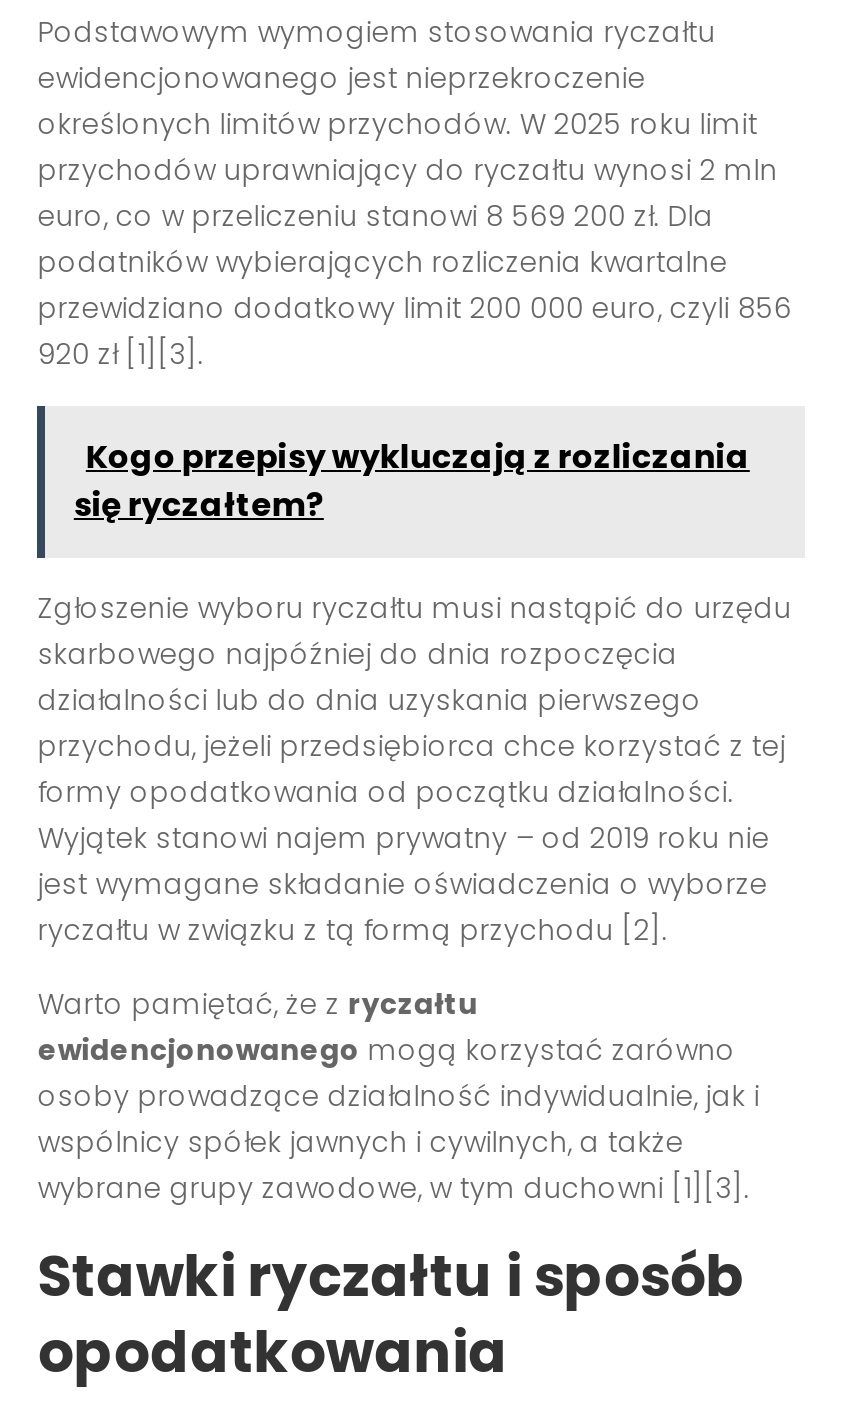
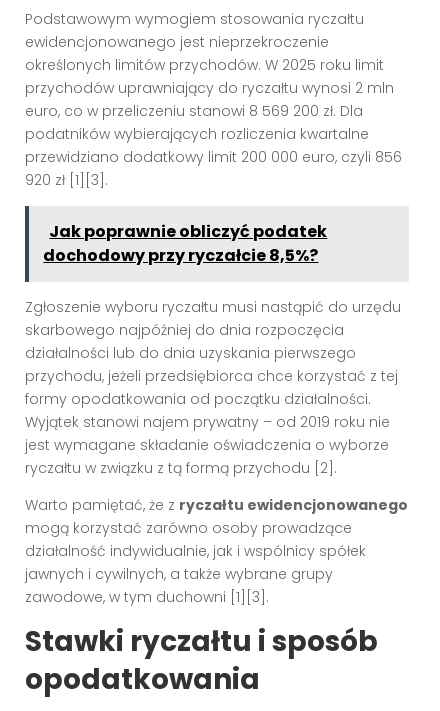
[74,434,750,528] Kogo przepisy wykluczają z rozliczania | się ryczałtem? -> [43,220,327,267] Jak poprawnie obliczyć podatek | dochodowy przy ryczałcie 8,5%?

